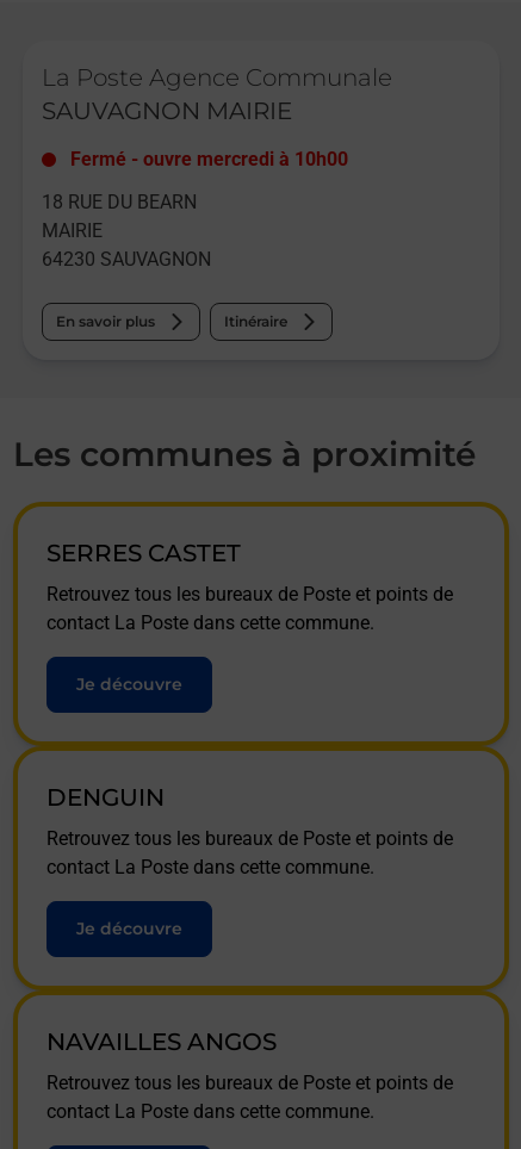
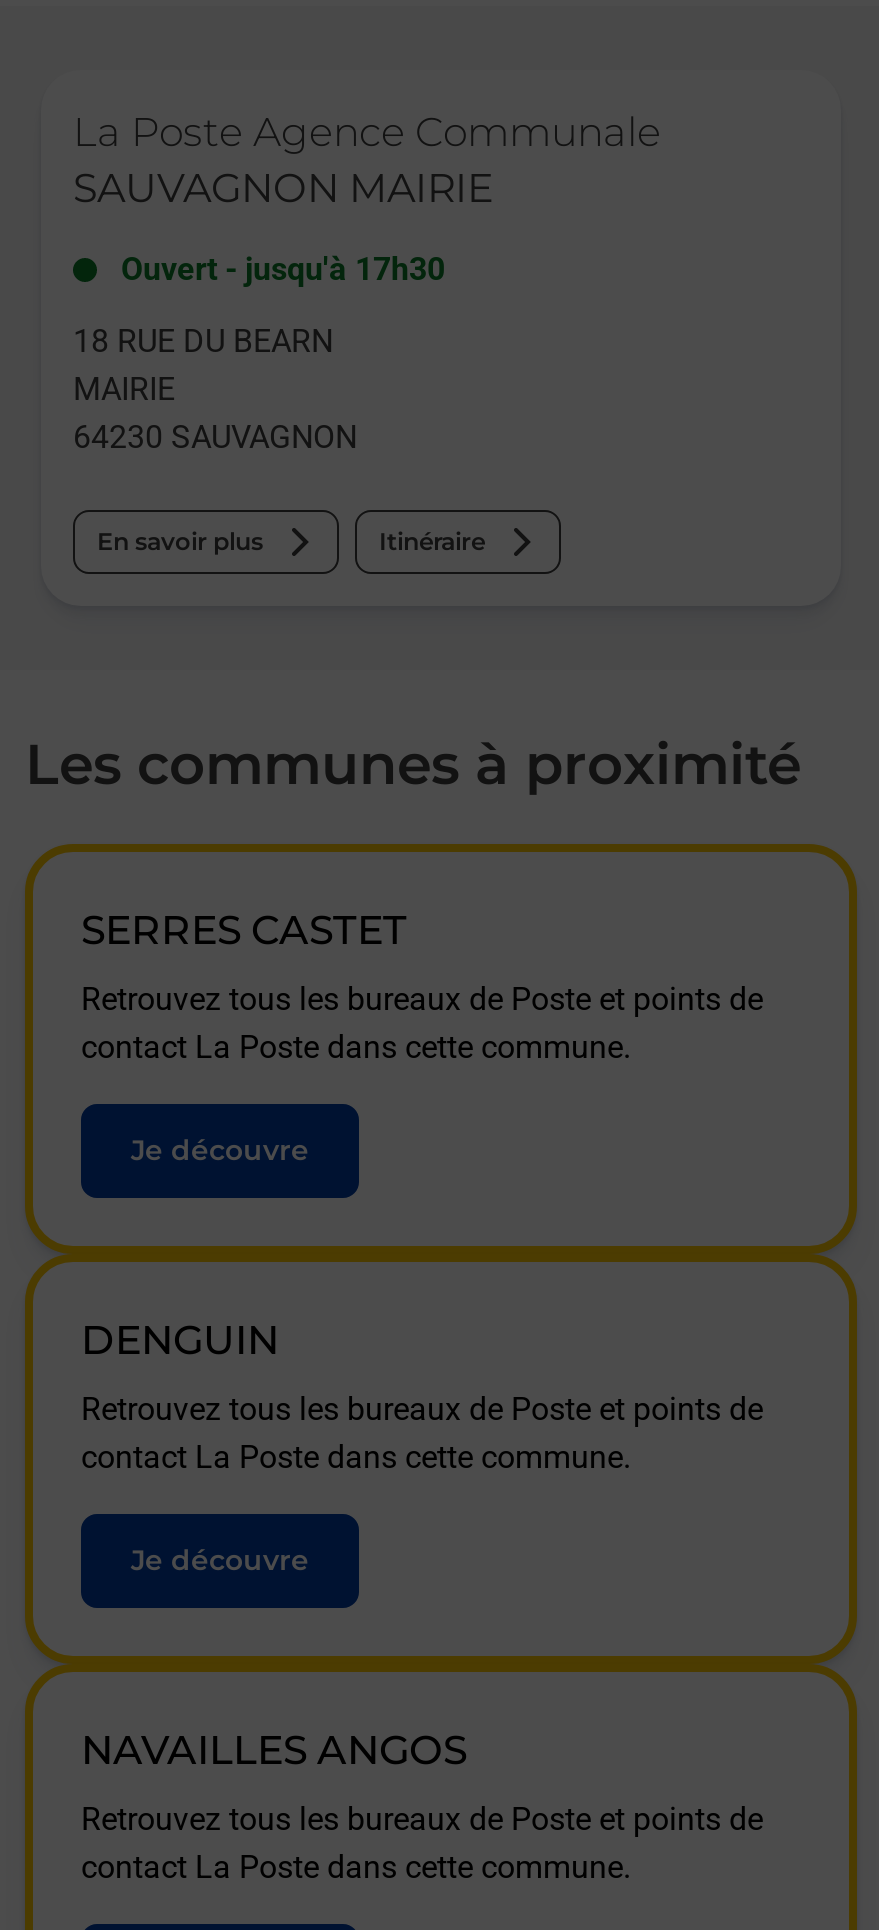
[70,148,348,170] Fermé - ouvre mercredi à 10h00 -> [121,250,445,288] Ouvert - jusqu'à 17h30

